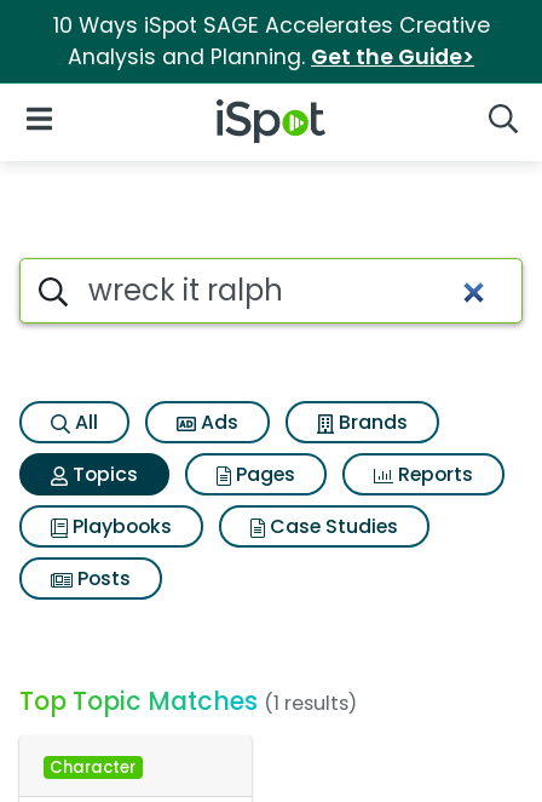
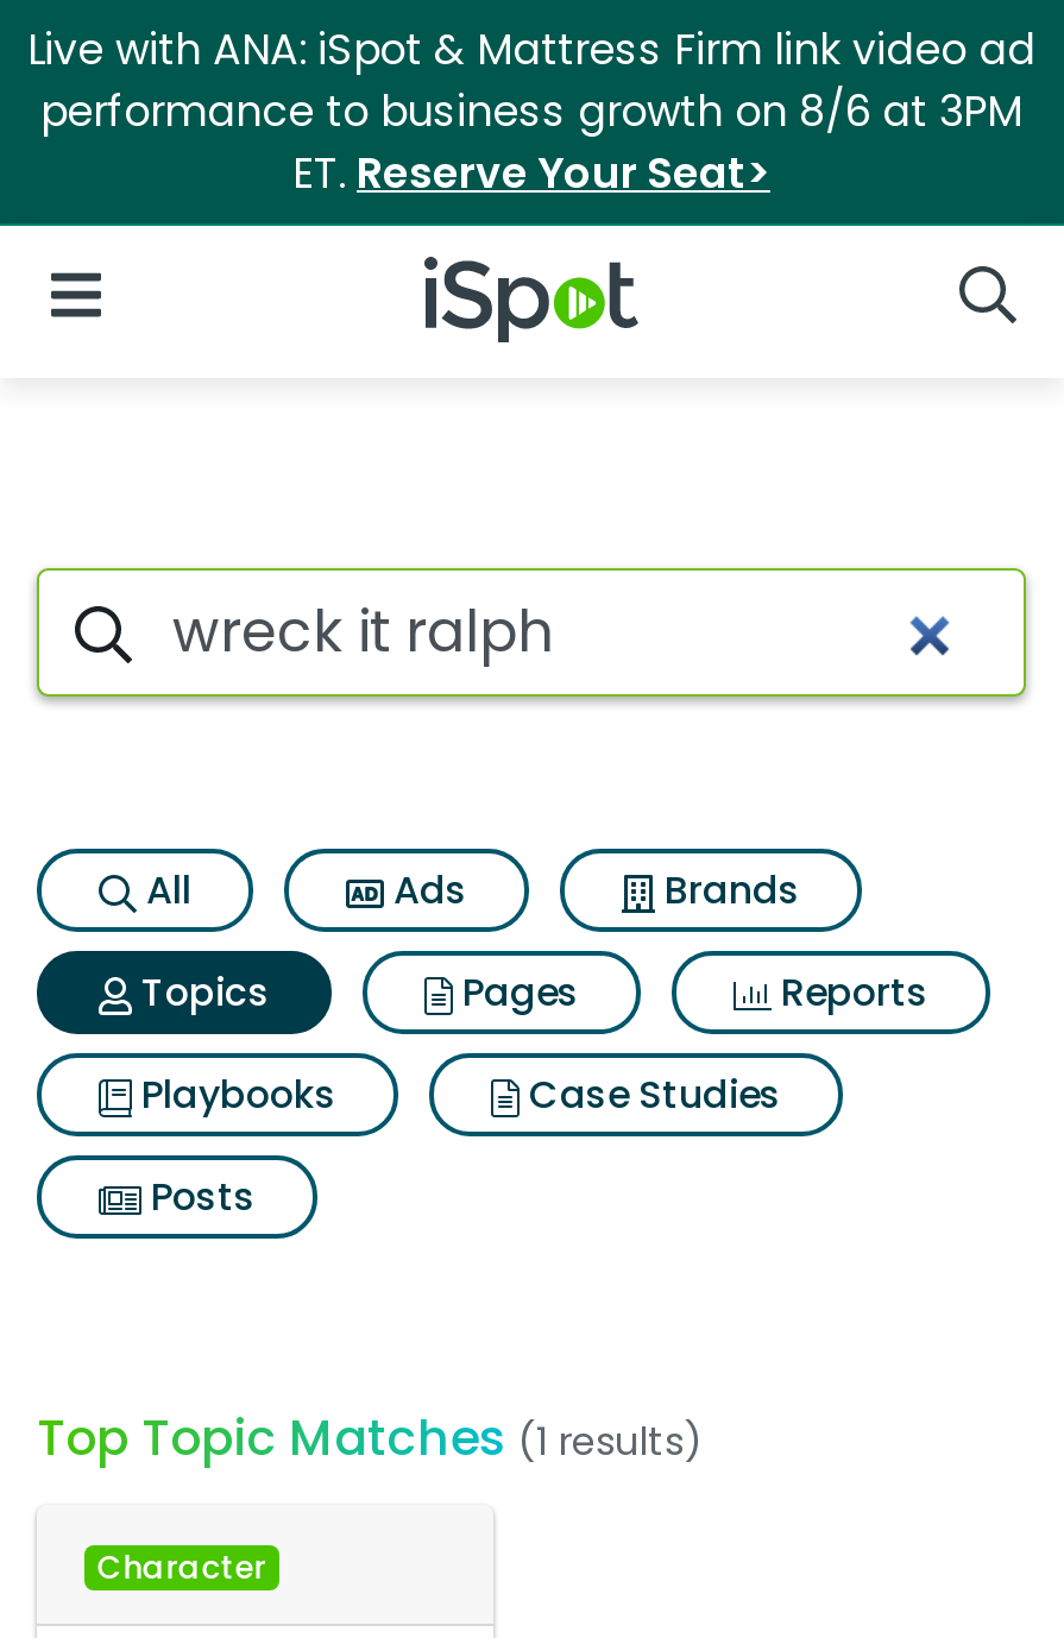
[53,11,489,71] 10 Ways iSpot SAGE Accelerates Creative | Analysis and Planning. Get the Guide> -> [27,21,1035,202] Live with ANA: iSpot & Mattress Firm link video ad | performance to business growth on 8/6 at 3PM | ET. Reserve Your Seat>

